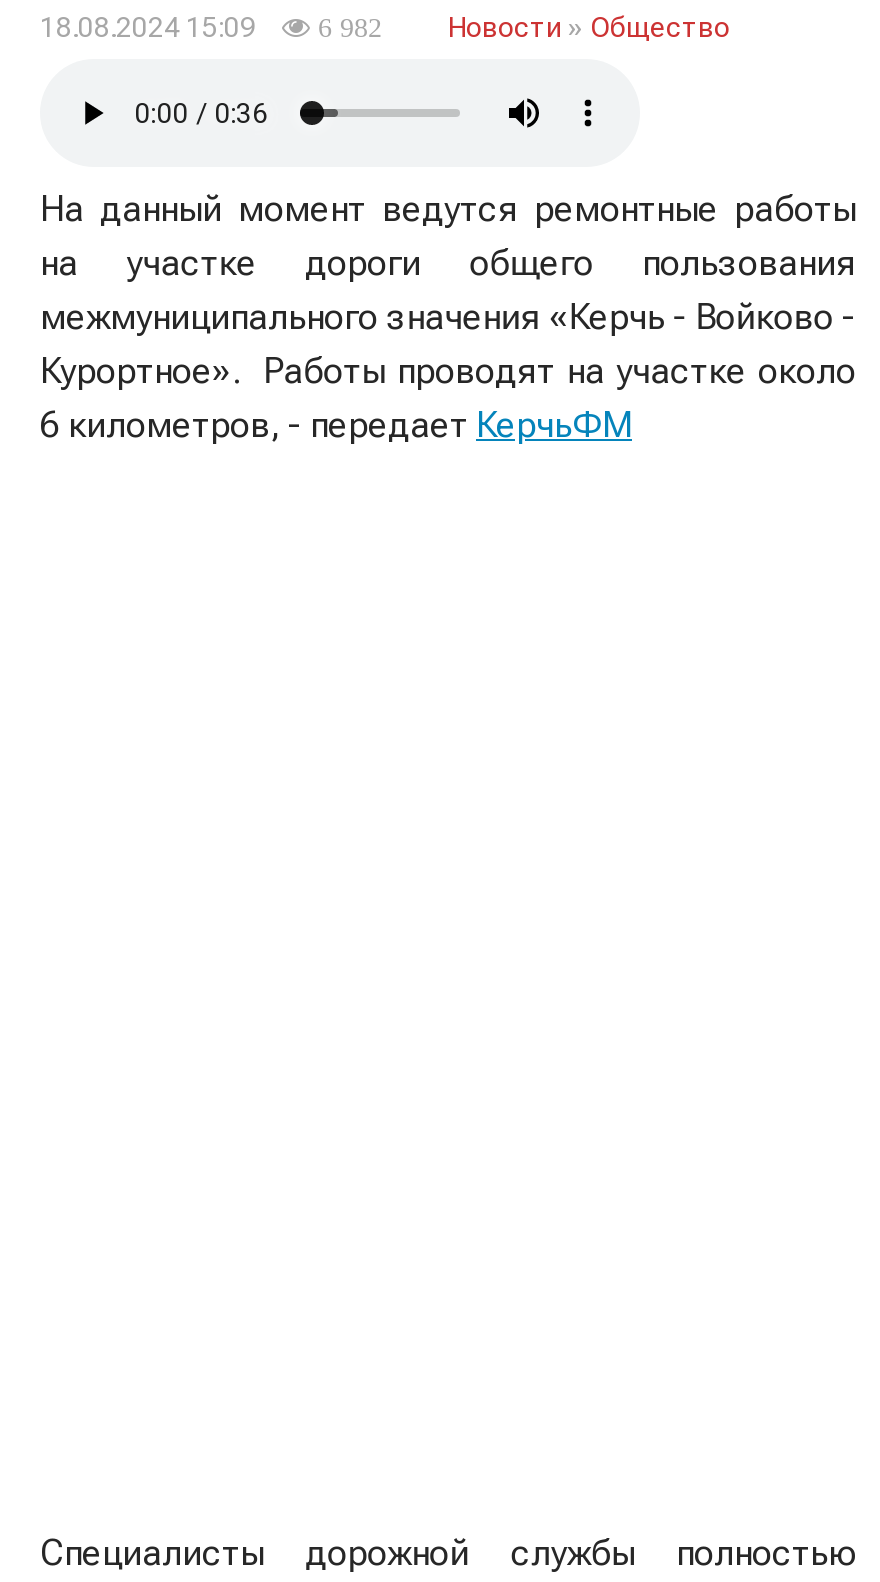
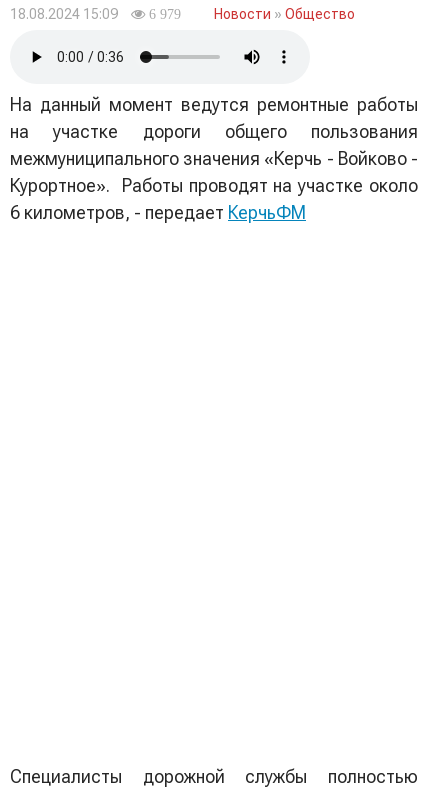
[40,11,382,43] 18.08.2024 15:09 6 982 -> [10,6,181,22] 18.08.2024 15:09 6 979

